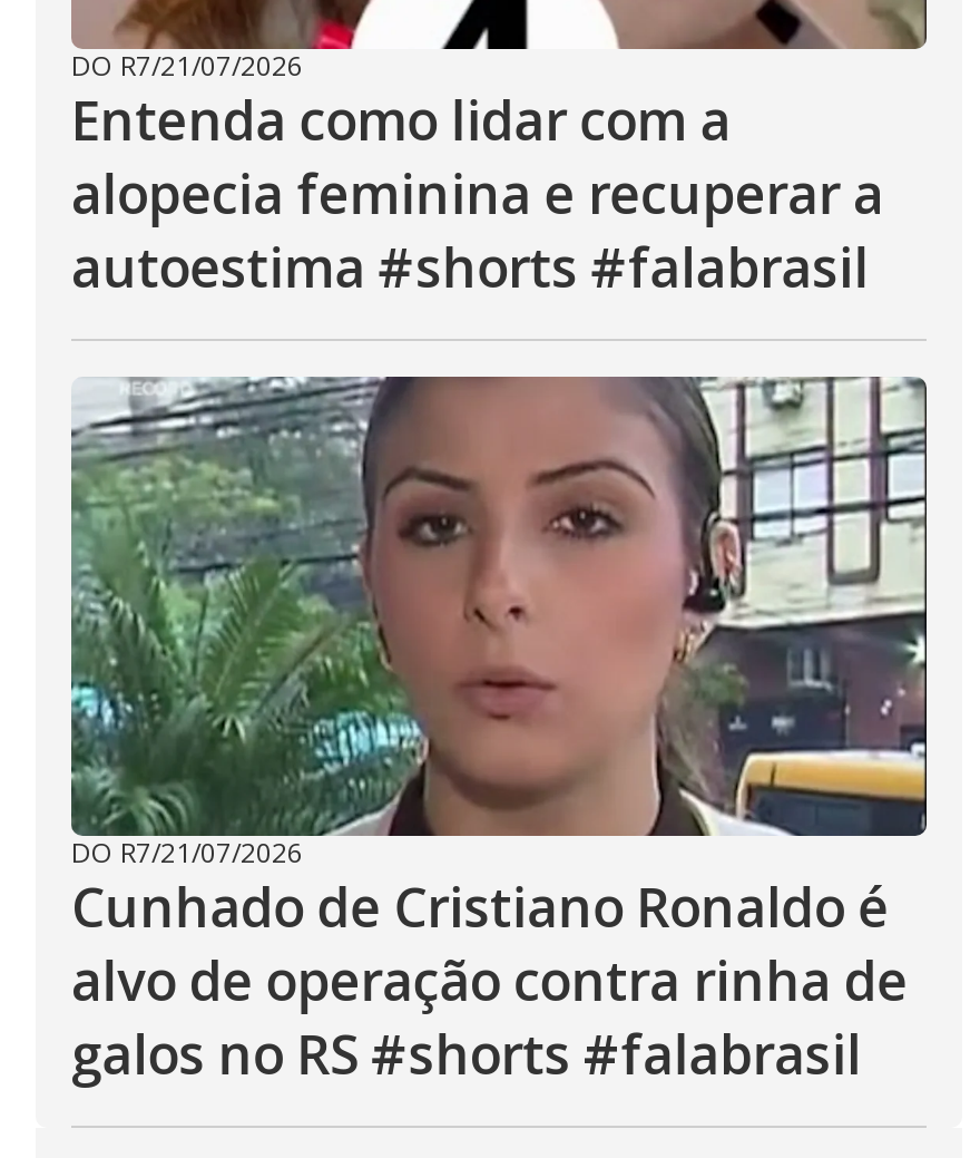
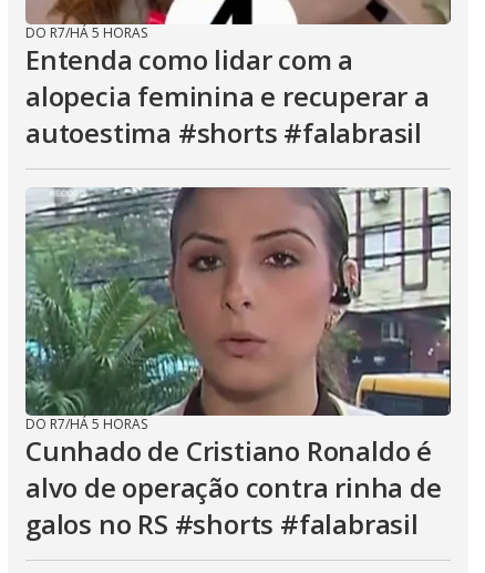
[71,47,303,85] DO R7/21/07/2026 -> [25,23,147,42] DO R7/HÁ 5 HORAS
[71,834,303,872] DO R7/21/07/2026 -> [25,415,147,433] DO R7/HÁ 5 HORAS

